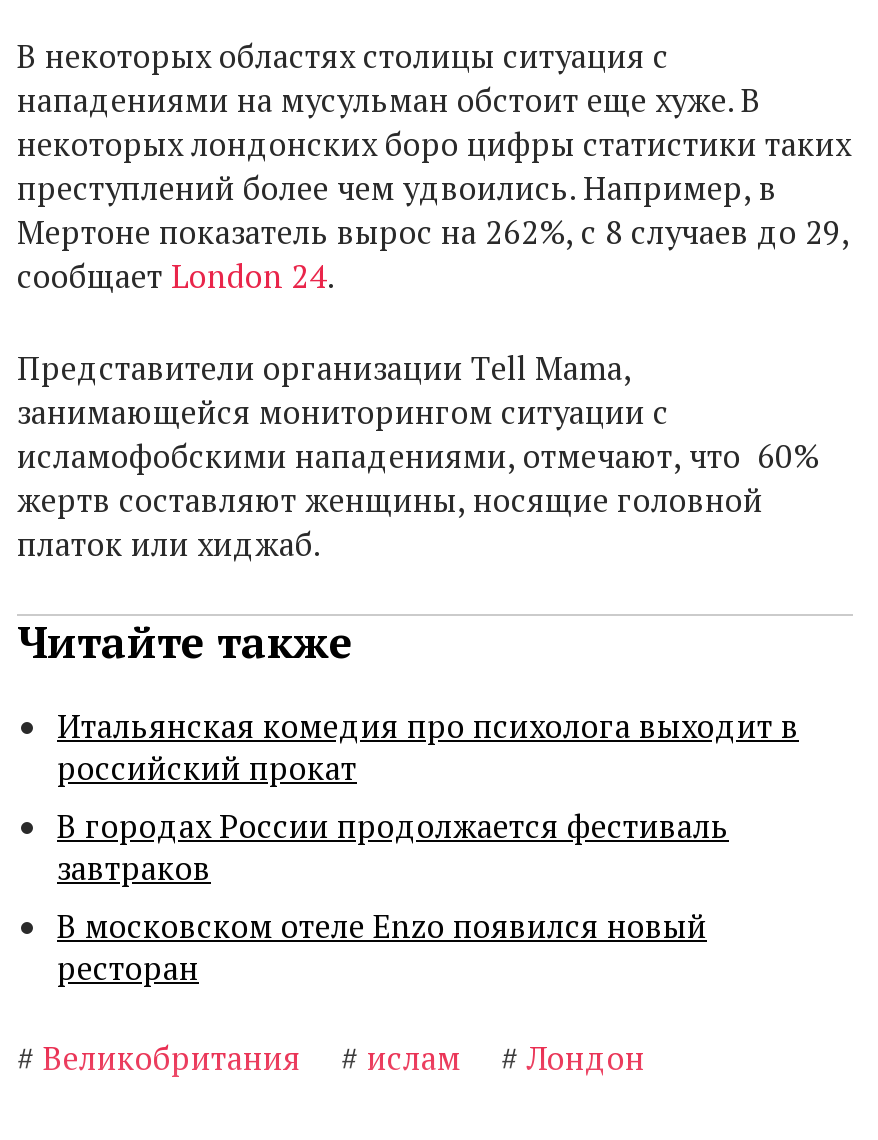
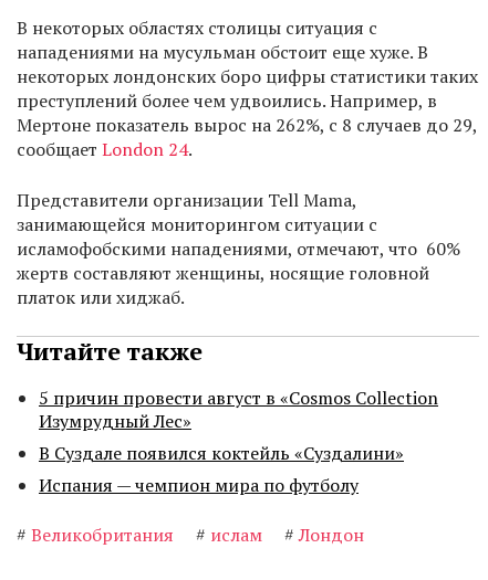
[57,705,799,991] Итальянская комедия про психолога выходит в | российский прокат | В городах России продолжается фестиваль | завтраков | В московском отеле Enzo появился новый | ресторан -> [39,386,438,498] 5 причин провести август в «Cosmos Collection | Изумрудный Лес» | В Суздале появился коктейль «Суздалини» | Испания — чемпион мира по футболу

